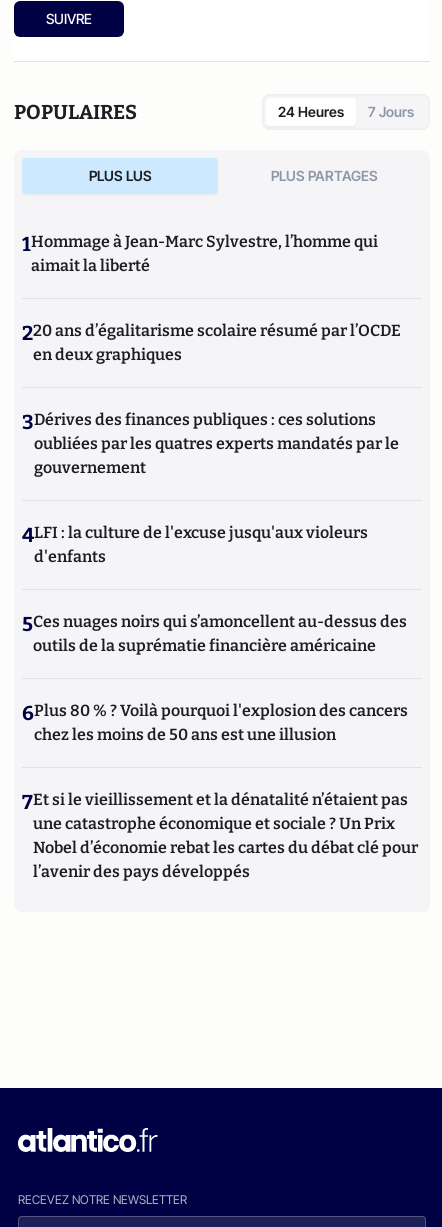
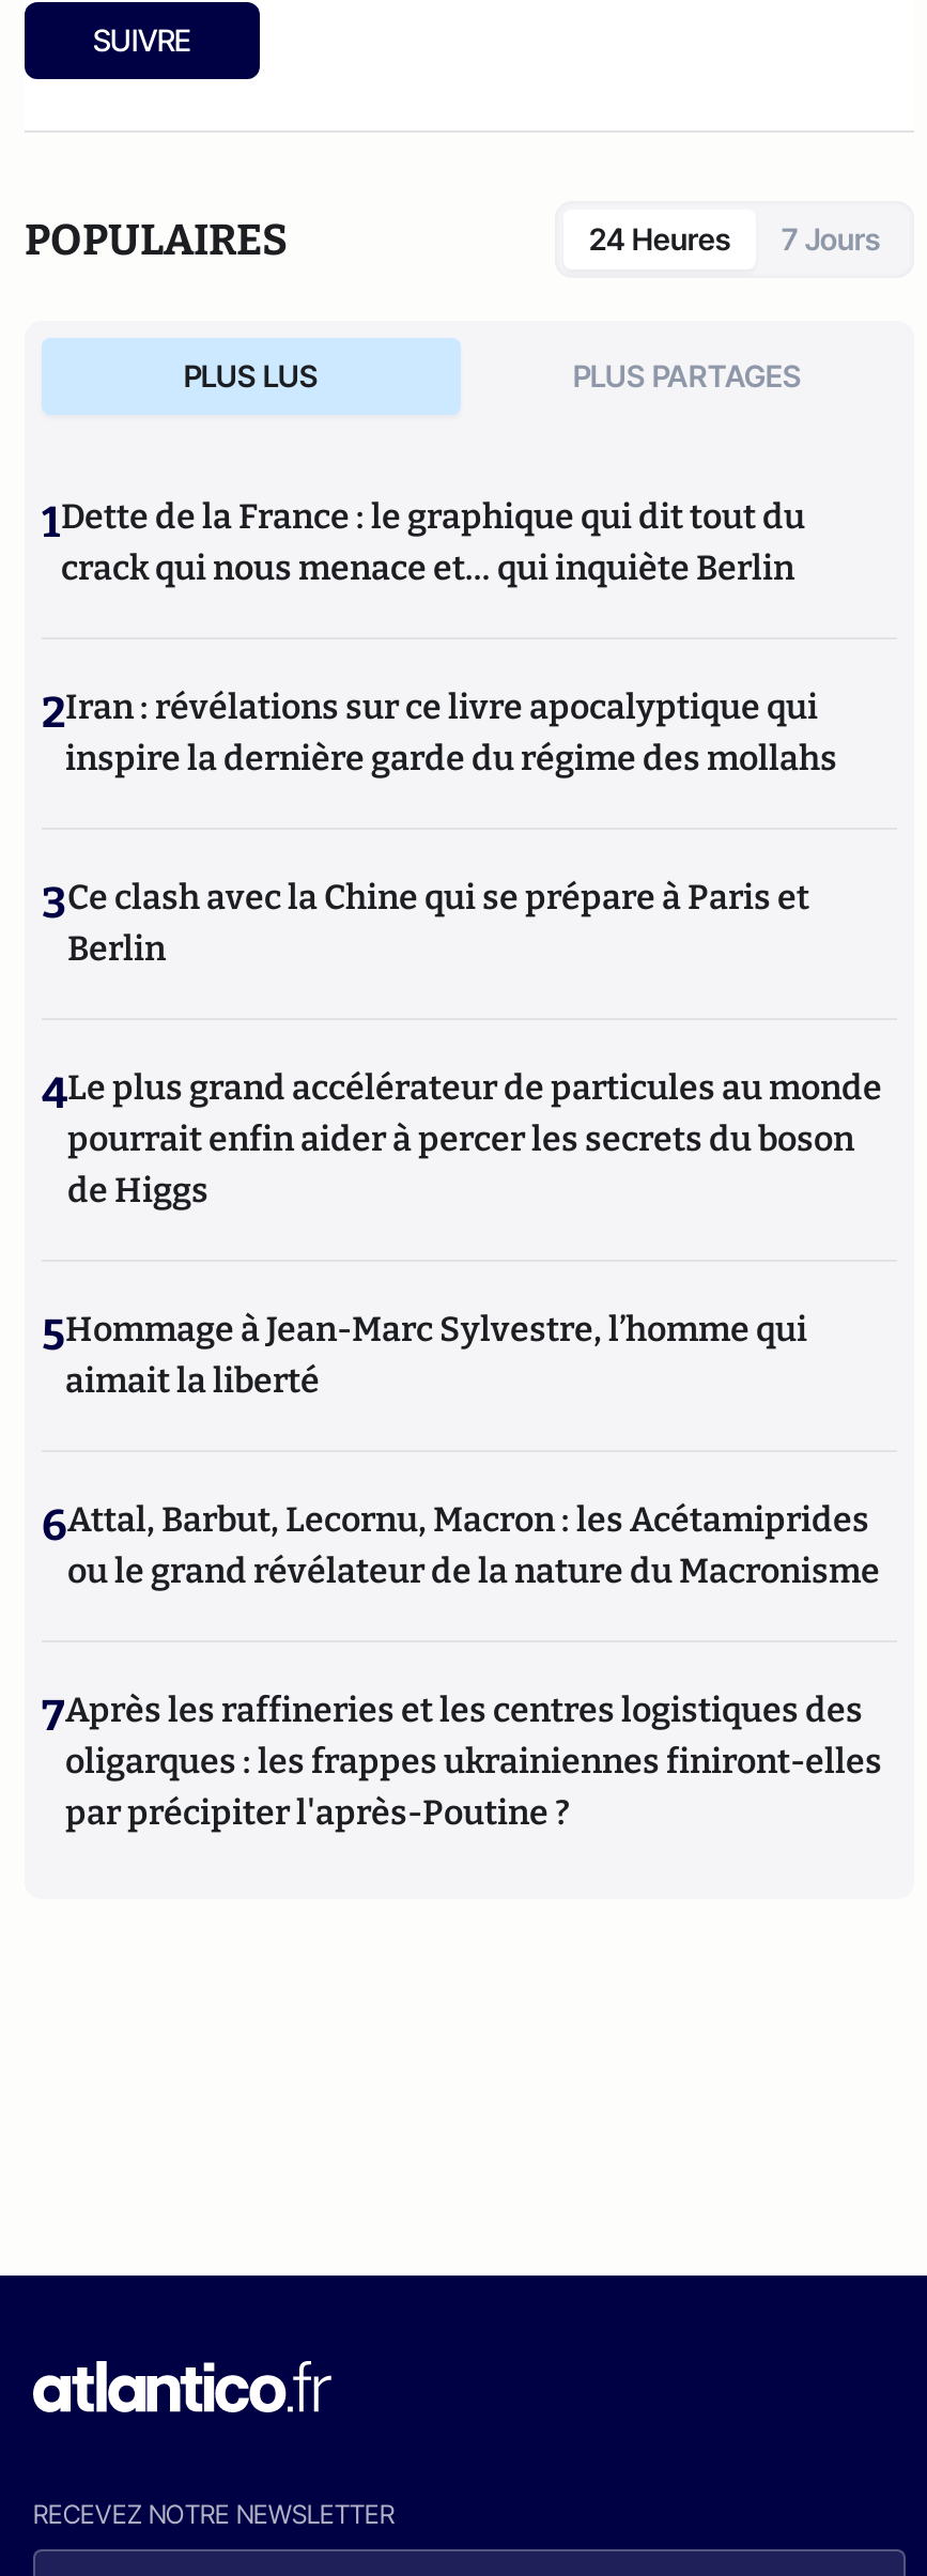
[22,232,378,256] 1Hommage à Jean-Marc Sylvestre, l’homme qui -> [42,496,882,1360] 1Dette de la France : le graphique qui dit tout du | crack qui nous menace et… qui inquiète Berlin | 2Iran : révélations sur ce livre apocalyptique qui | inspire la dernière garde du régime des mollahs | 3Ce clash avec la Chine qui se prépare à Paris et | Berlin | 4Le plus grand accélérateur de particules au monde | pourrait enfin aider à percer les secrets du boson | de Higgs | 5Hommage à Jean-Marc Sylvestre, l’homme qui
moved [31,256,150,275] -> [65,1360,320,1401]: aimait la liberté
[22,321,418,881] 220 ans d’égalitarisme scolaire résumé par l’OCDE | en deux graphiques | 3Dérives des finances publiques : ces solutions | oubliées par les quatres experts mandatés par le | gouvernement | 4LFI : la culture de l'excuse jusqu'aux violeurs | d'enfants | 5Ces nuages noirs qui s’amoncellent au-dessus des | outils de la suprématie financière américaine | 6Plus 80 % ? Voilà pourquoi l'explosion des cancers | chez les moins de 50 ans est une illusion | 7Et si le vieillissement et la dénatalité n’étaient pas | une catastrophe économique et sociale ? Un Prix | Nobel d’économie rebat les cartes du débat clé pour | l’avenir des pays développés -> [42,1499,882,1833] 6Attal, Barbut, Lecornu, Macron : les Acétamiprides | ou le grand révélateur de la nature du Macronisme | 7Après les raffineries et les centres logistiques des | oligarques : les frappes ukrainiennes finiront-elles | par précipiter l'après-Poutine ?

